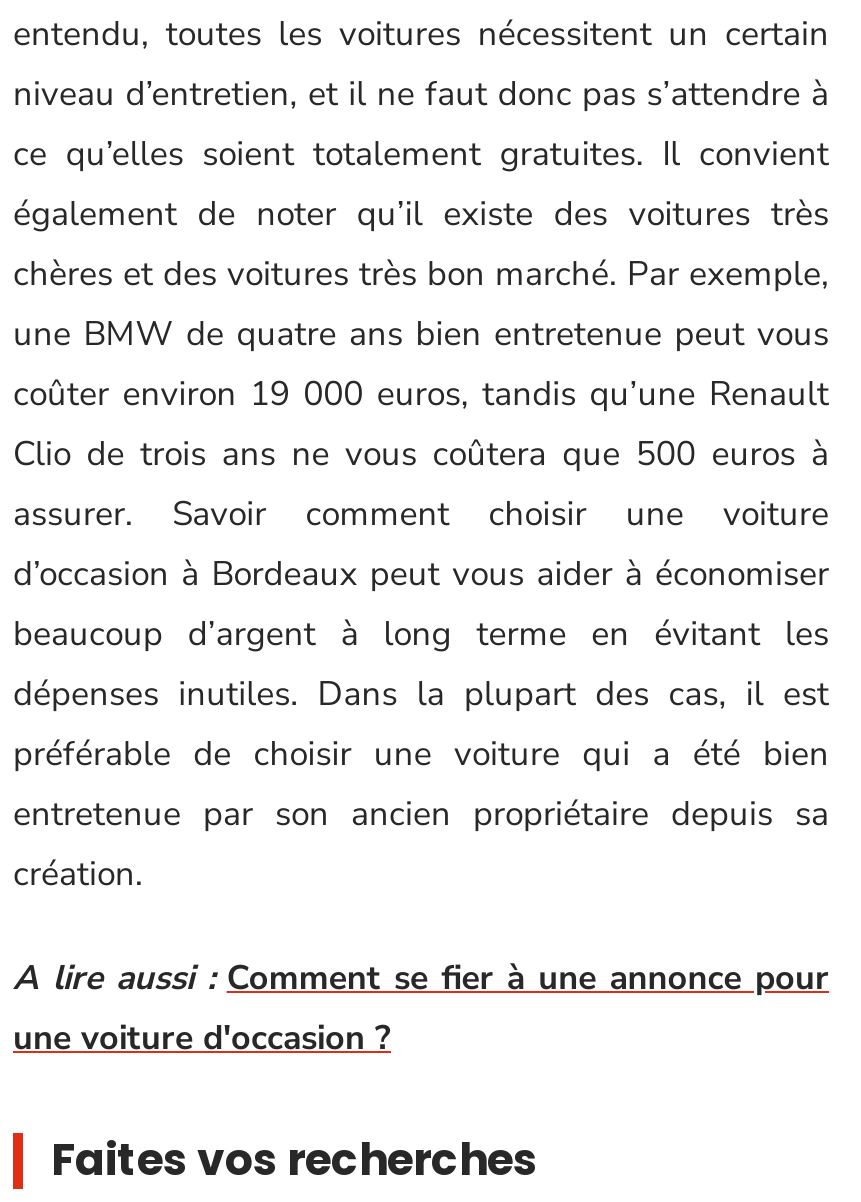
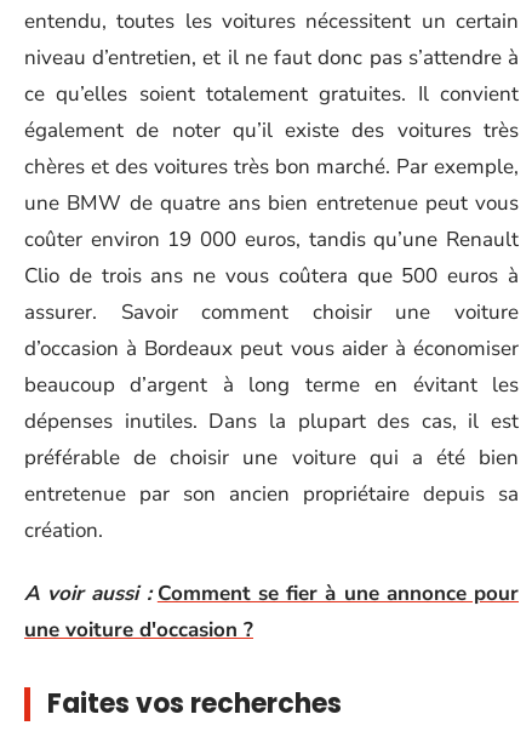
[13,955,829,1001] A lire aussi : Comment se fier à une annonce pour -> [24,579,519,607] A voir aussi : Comment se fier à une annonce pour

